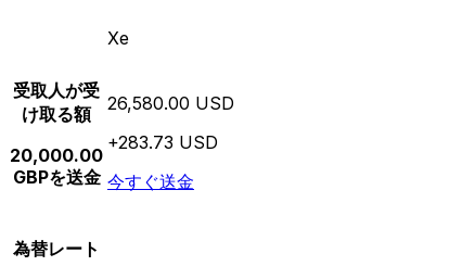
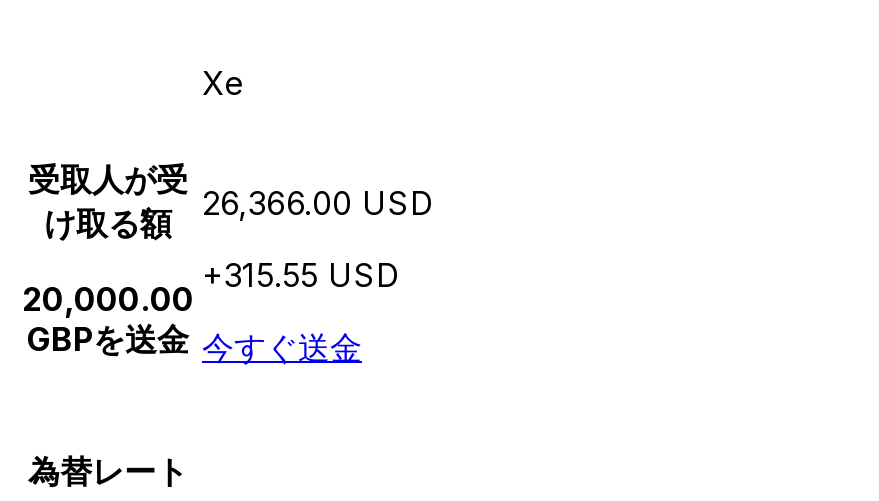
[22,92,234,124] け取る額 26,580.00 USD -> [44,182,434,242] け取る額 26,366.00 USD
[107,131,218,153] +283.73 USD -> [202,254,400,294] +315.55 USD

